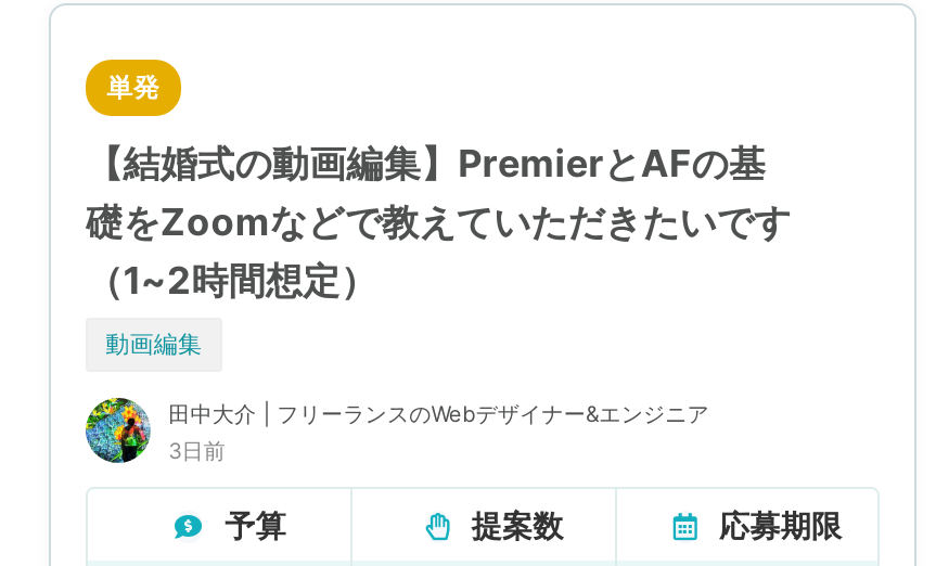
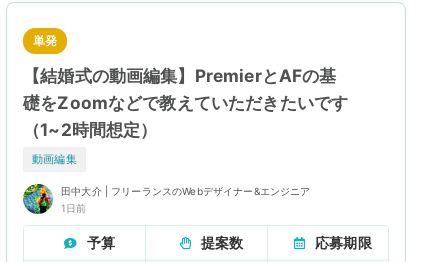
[168,436,226,462] 3日前 -> [61,202,87,214] 1日前

